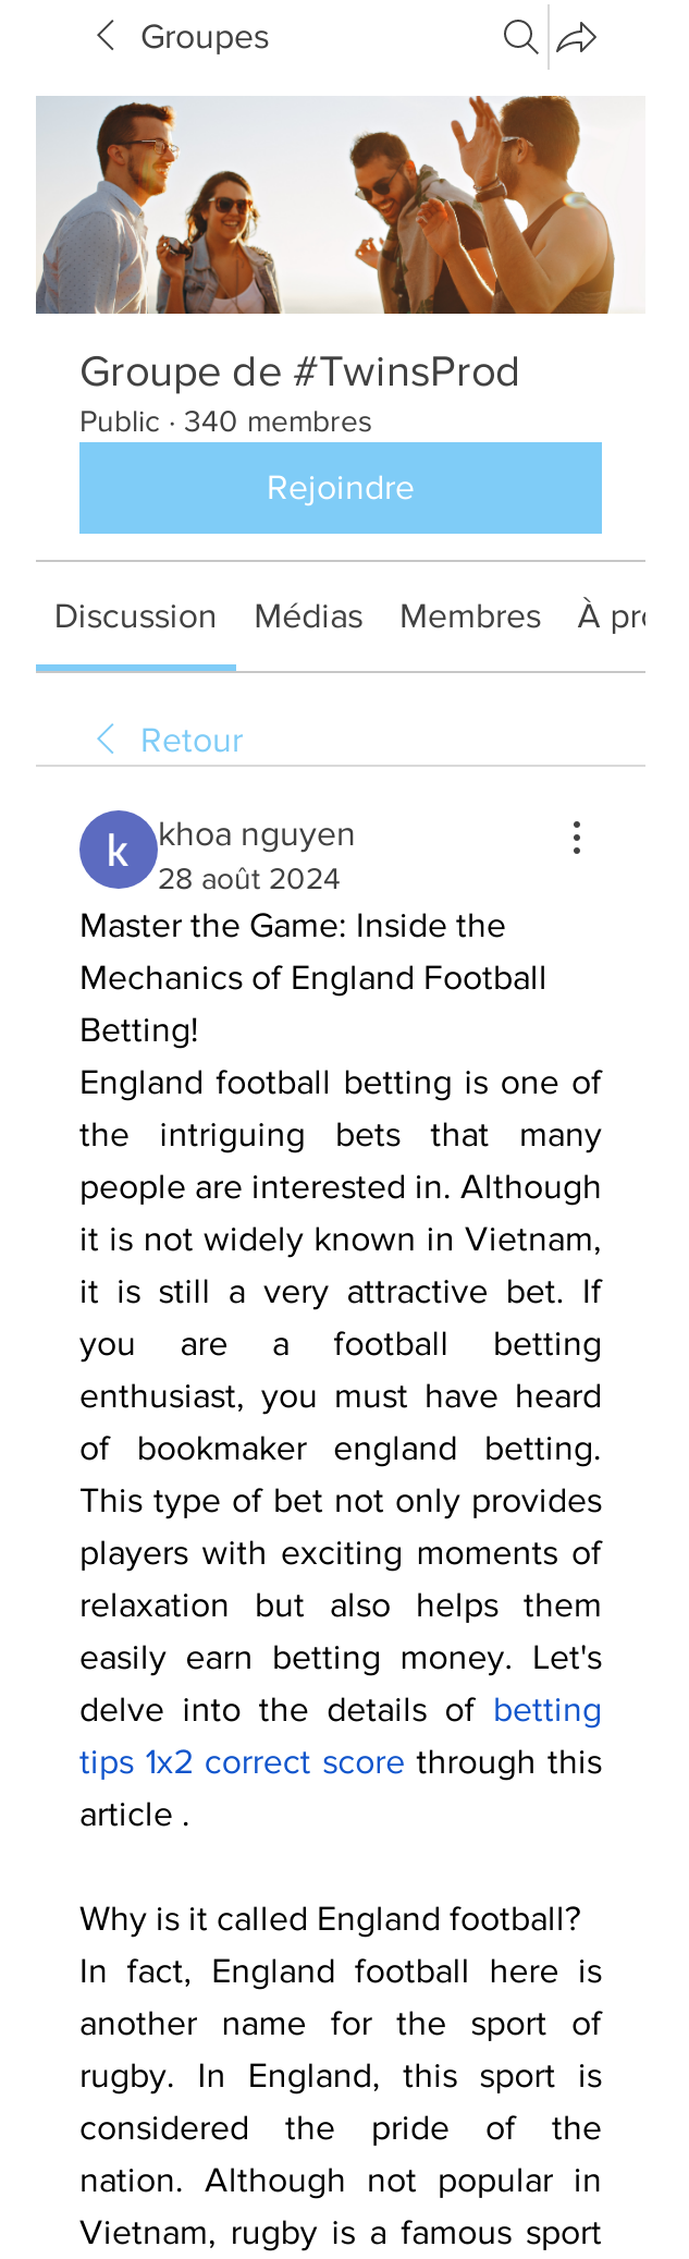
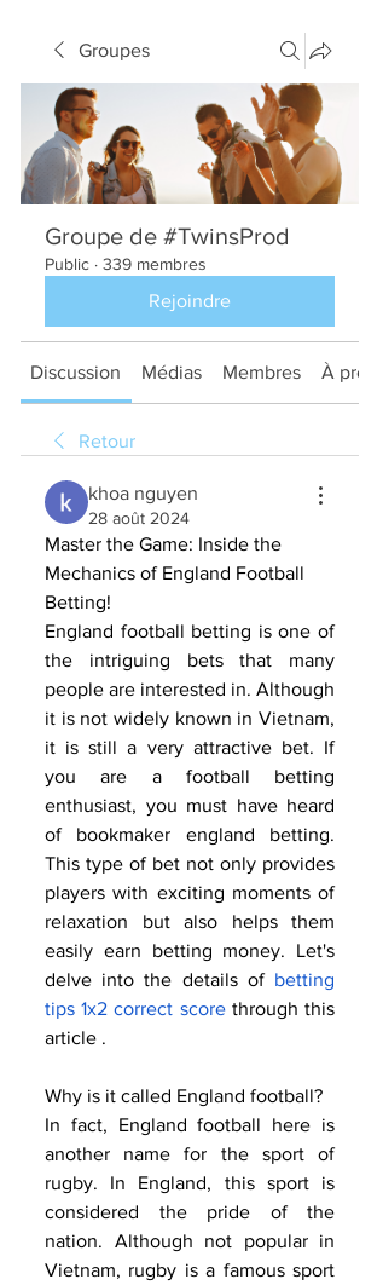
[79,403,373,438] Public · 340 membres -> [45,254,207,273] Public · 339 membres

